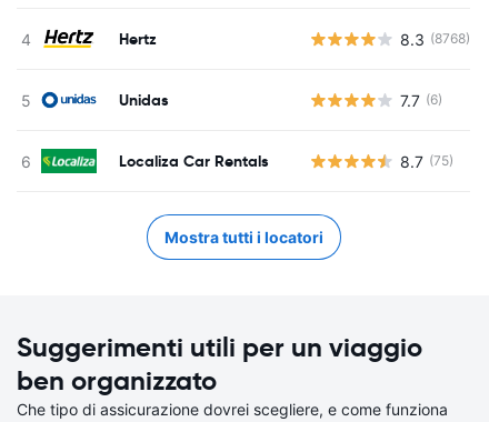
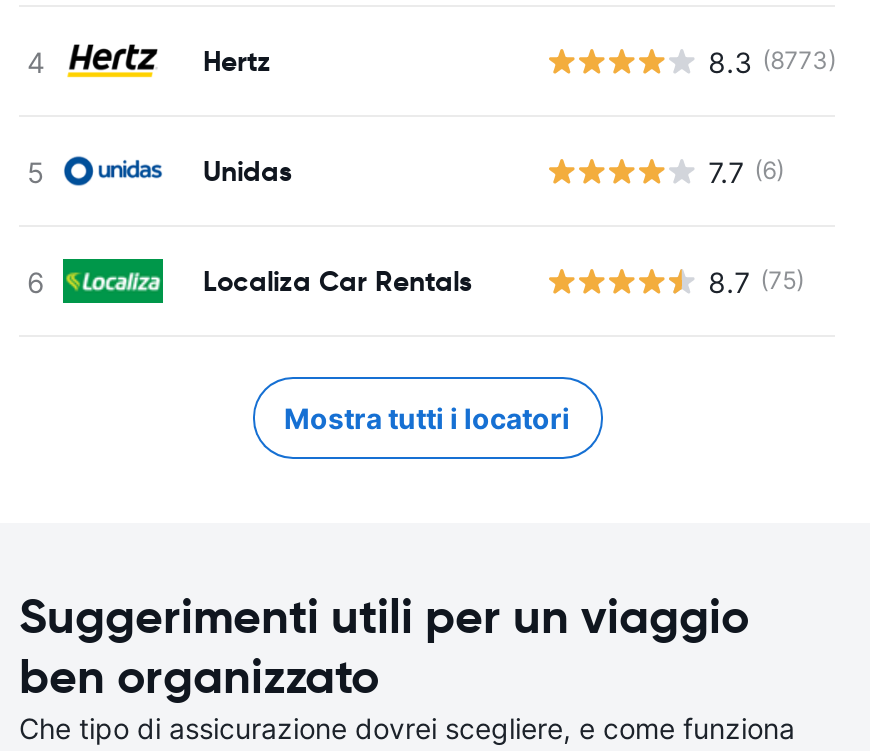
[400,29,470,48] 8.3 (8768) -> [708,44,836,78] 8.3 (8773)

